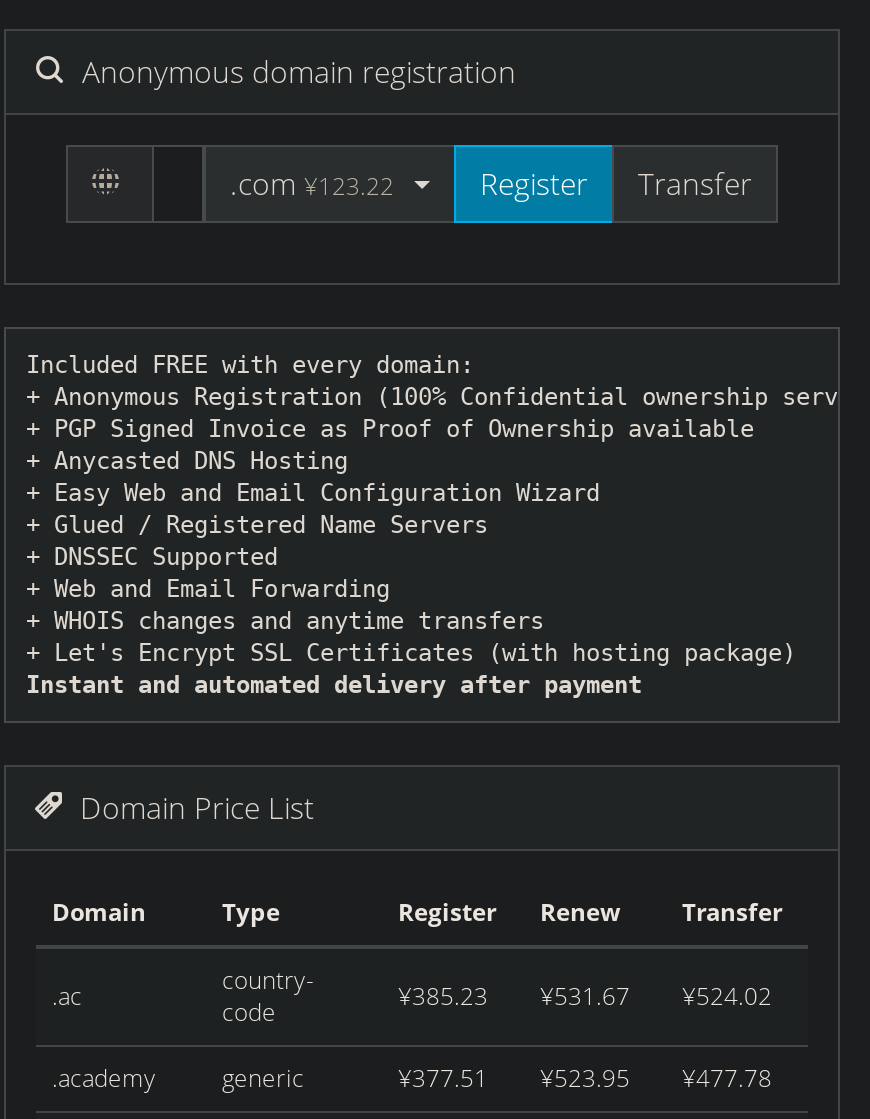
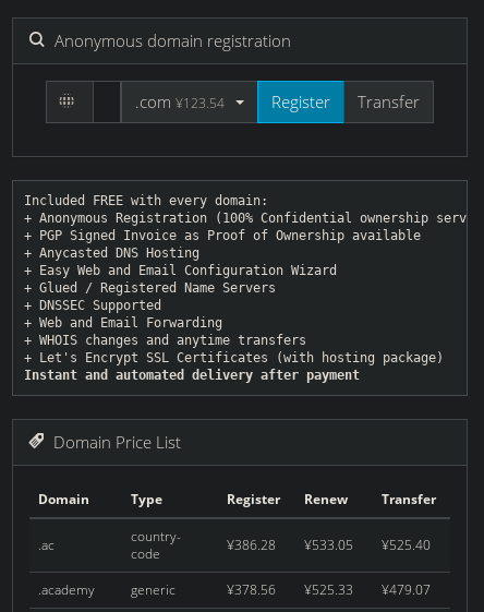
[230,163,394,203] .com ¥123.22 -> [135,91,225,112] .com ¥123.54
[398,979,488,1013] ¥385.23 -> [227,536,276,554] ¥386.28
[540,979,630,1013] ¥531.67 -> [304,536,353,554] ¥533.05
[682,979,772,1013] ¥524.02 -> [382,536,431,554] ¥525.40
[398,1061,488,1095] ¥377.51 -> [227,580,276,599] ¥378.56
[540,1061,630,1095] ¥523.95 -> [304,580,353,599] ¥525.33
[682,1061,772,1095] ¥477.78 -> [382,580,431,599] ¥479.07

